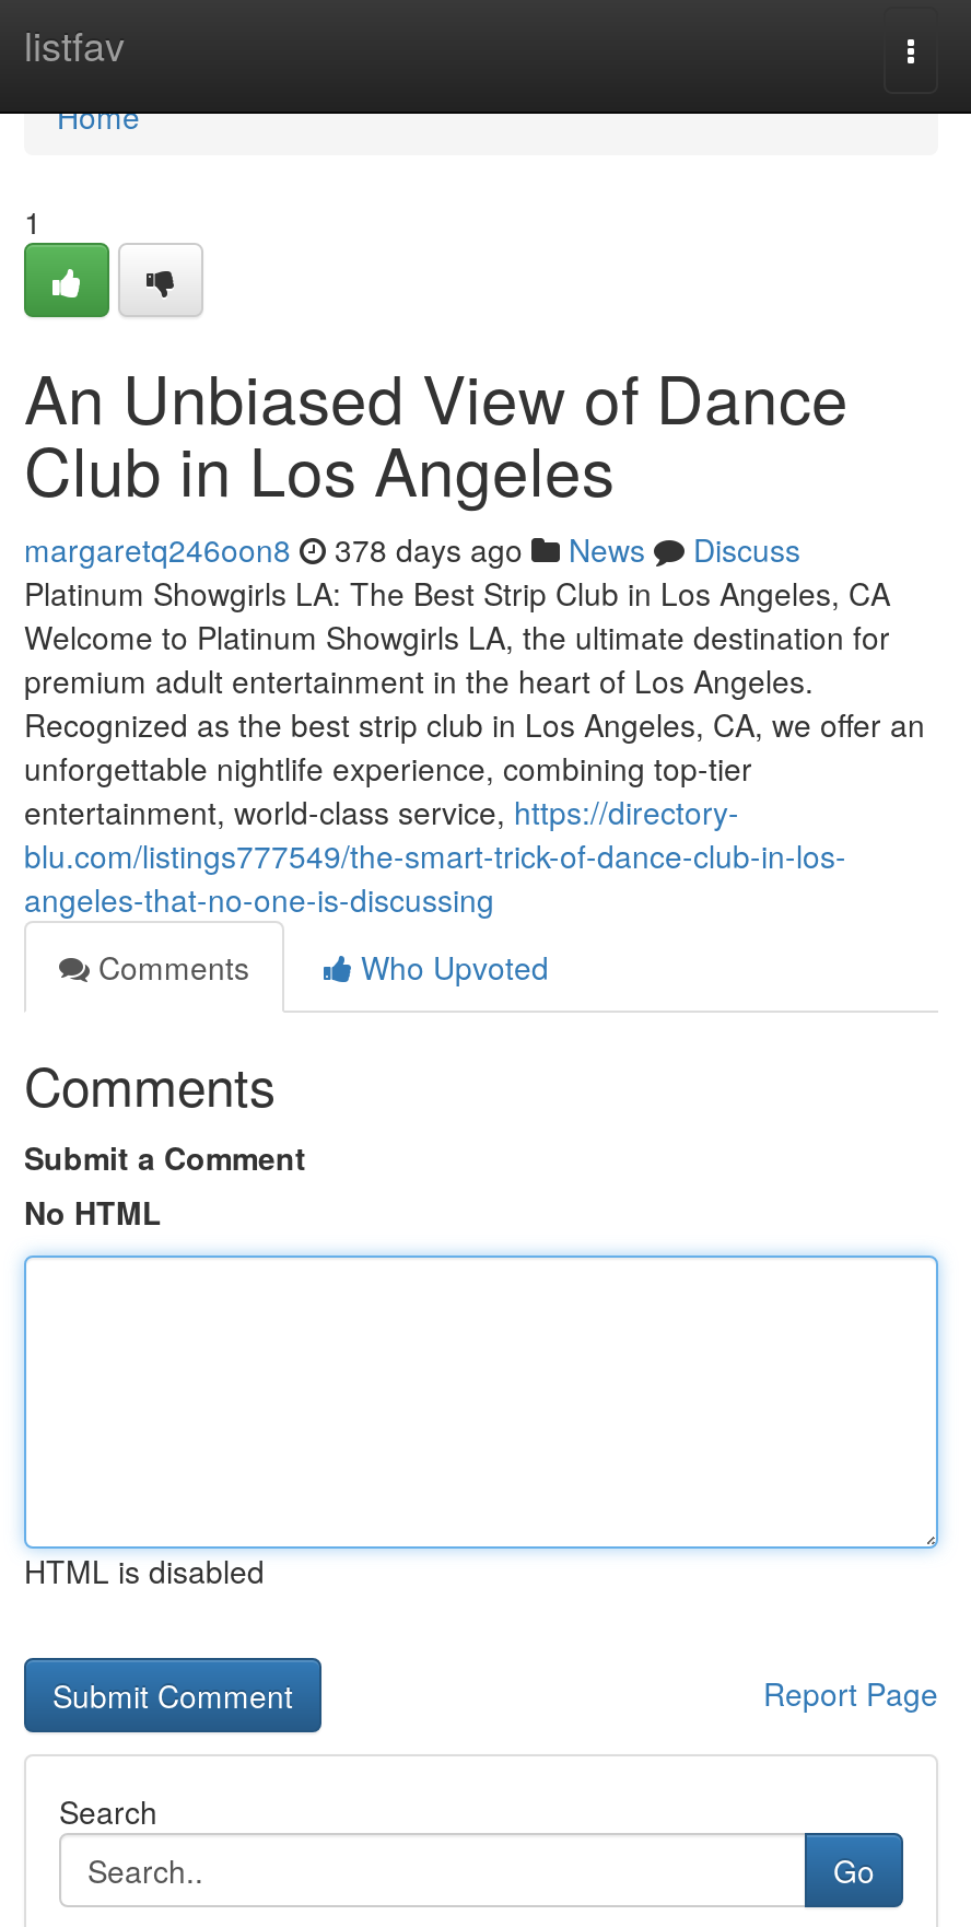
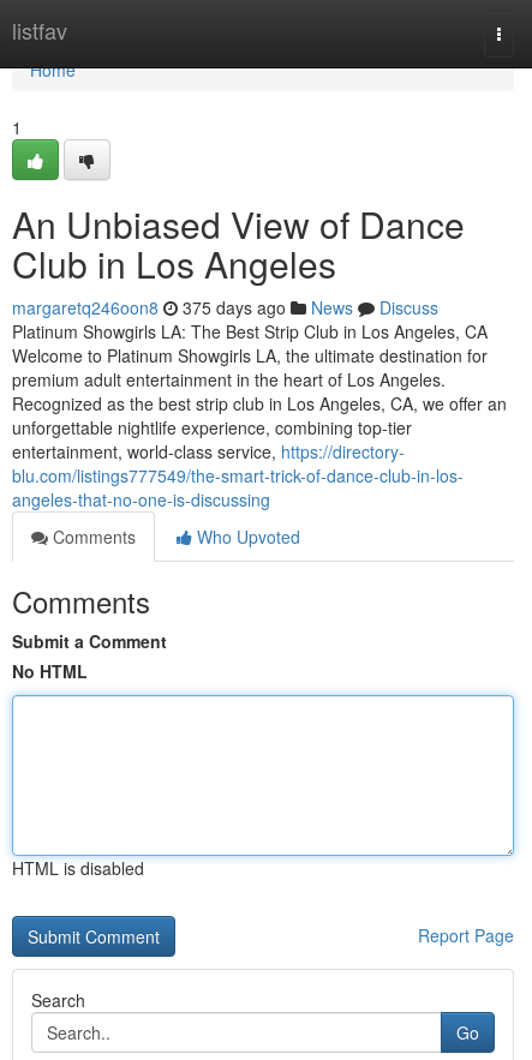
[24,527,800,571] margaretq246oon8 378 days ago News Discuss -> [12,295,438,319] margaretq246oon8 375 days ago News Discuss

